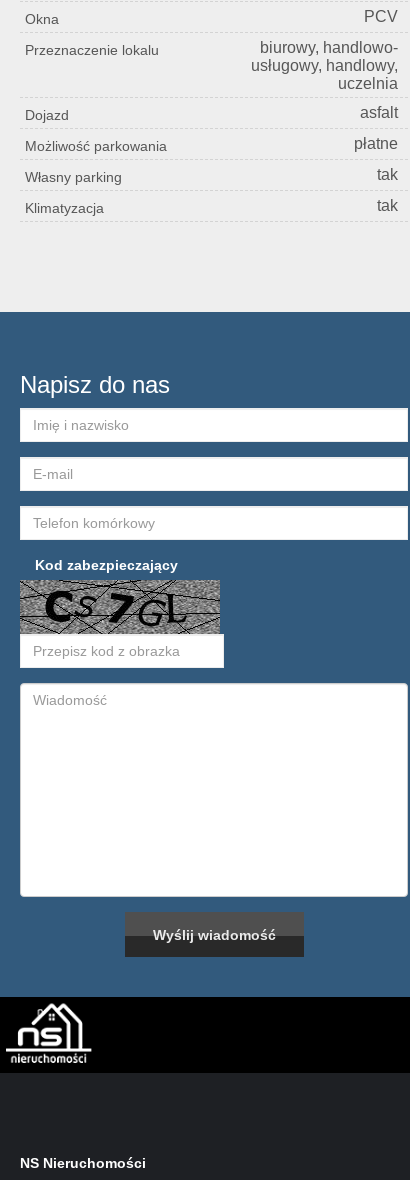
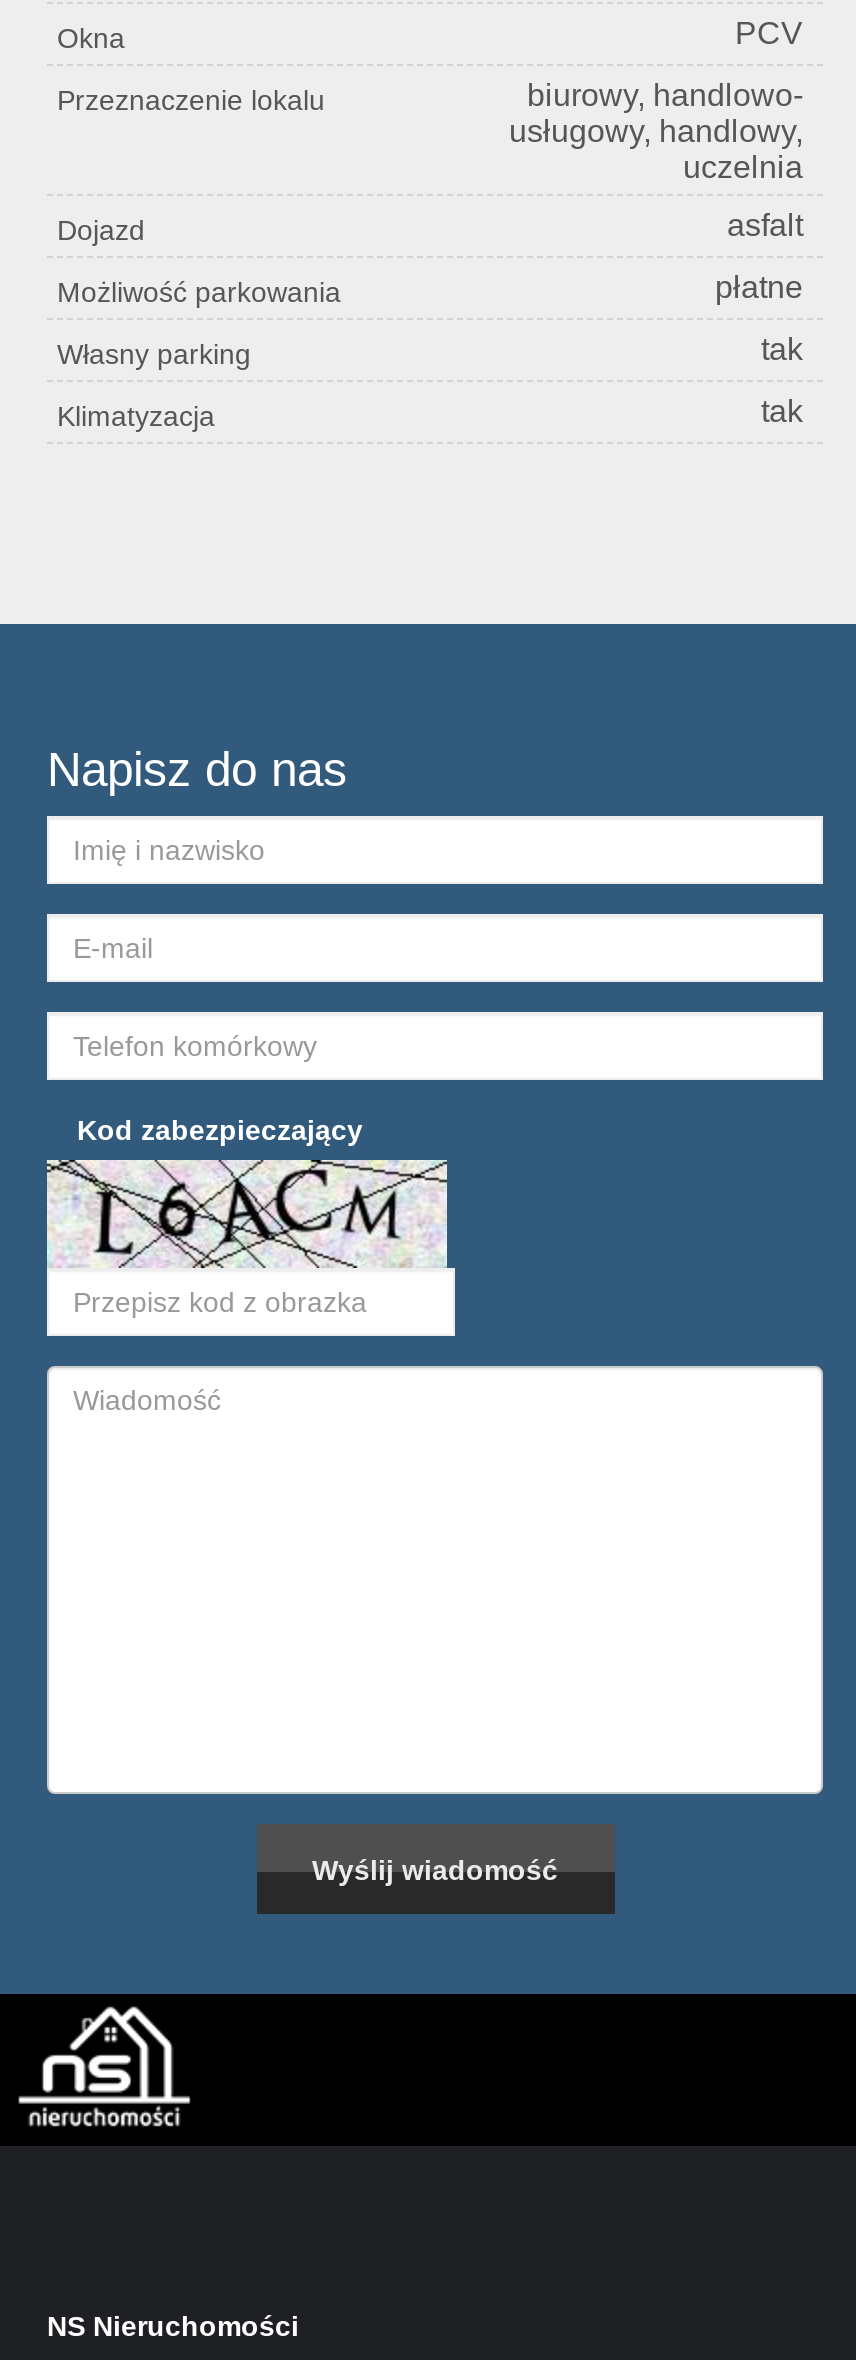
[20,579,220,635] [image] -> [45,1158,449,1268] [image]

